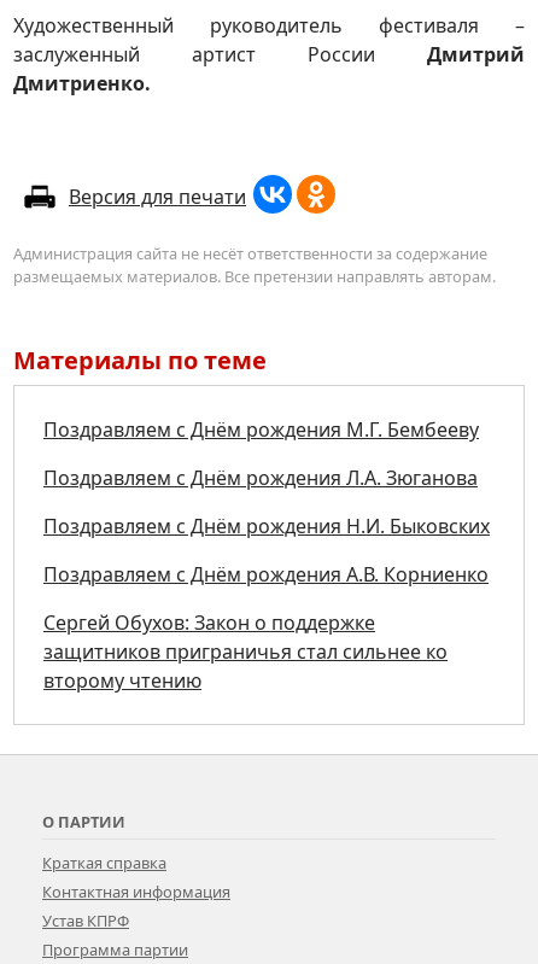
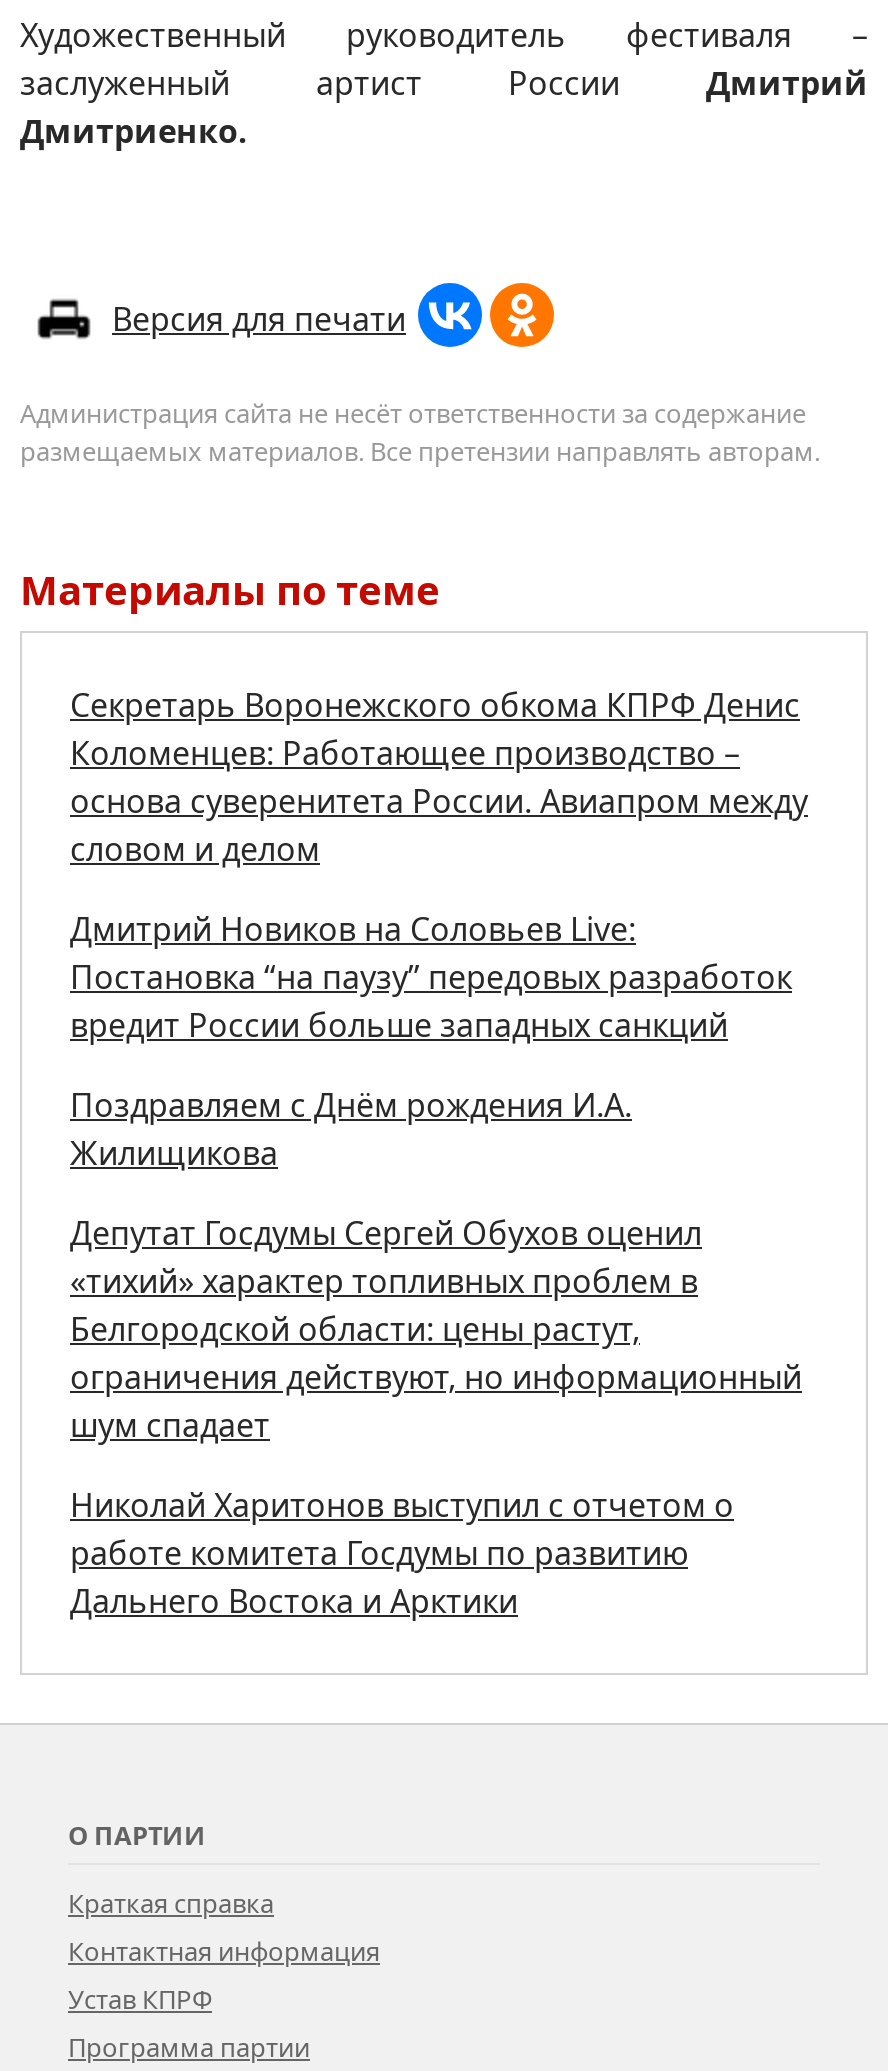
[43,416,479,442] Поздравляем с Днём рождения М.Г. Бембееву -> [70,682,808,870] Секретарь Воронежского обкома КПРФ Денис | Коломенцев: Работающее производство – | основа суверенитета России. Авиапром между | словом и делом
[43,464,478,491] Поздравляем с Днём рождения Л.А. Зюганова -> [70,906,792,1046] Дмитрий Новиков на Соловьев Live: | Постановка “на паузу” передовых разработок | вредит России больше западных санкций
[43,512,490,539] Поздравляем с Днём рождения Н.И. Быковских -> [70,1082,632,1174] Поздравляем с Днём рождения И.А. | Жилищикова
[43,561,489,587] Поздравляем с Днём рождения А.В. Корниенко -> [70,1210,802,1446] Депутат Госдумы Сергей Обухов оценил | «тихий» характер топливных проблем в | Белгородской области: цены растут, | ограничения действуют, но информационный | шум спадает
[43,609,448,693] Сергей Обухов: Закон о поддержке | защитников приграничья стал сильнее ко | второму чтению -> [70,1482,734,1622] Николай Харитонов выступил с отчетом о | работе комитета Госдумы по развитию | Дальнего Востока и Арктики

